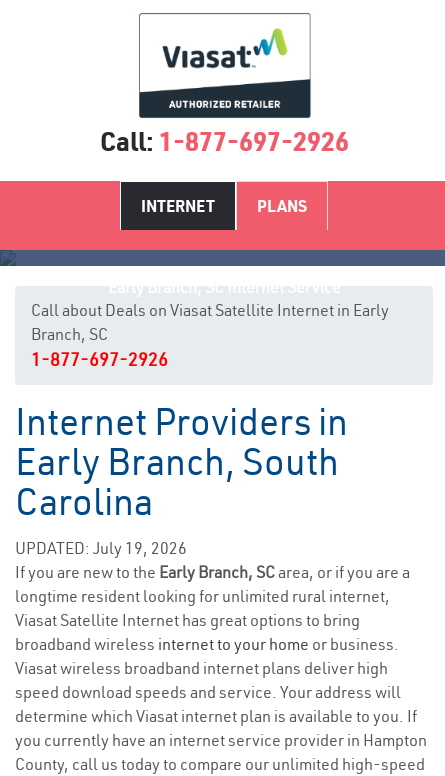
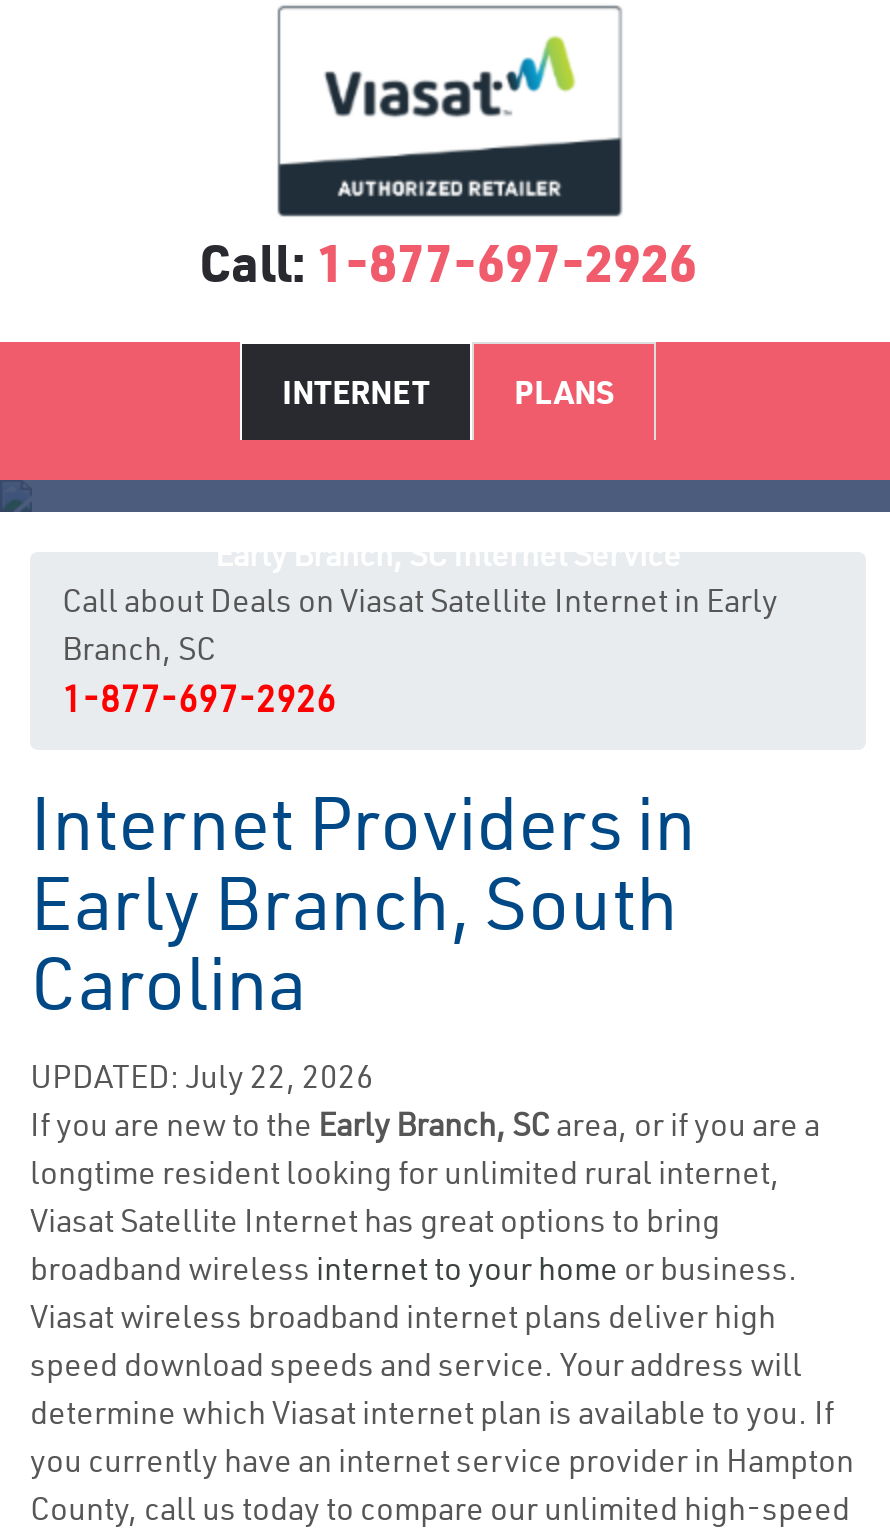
[15,538,187,558] UPDATED: July 19, 2026 -> [30,1056,374,1096] UPDATED: July 22, 2026

